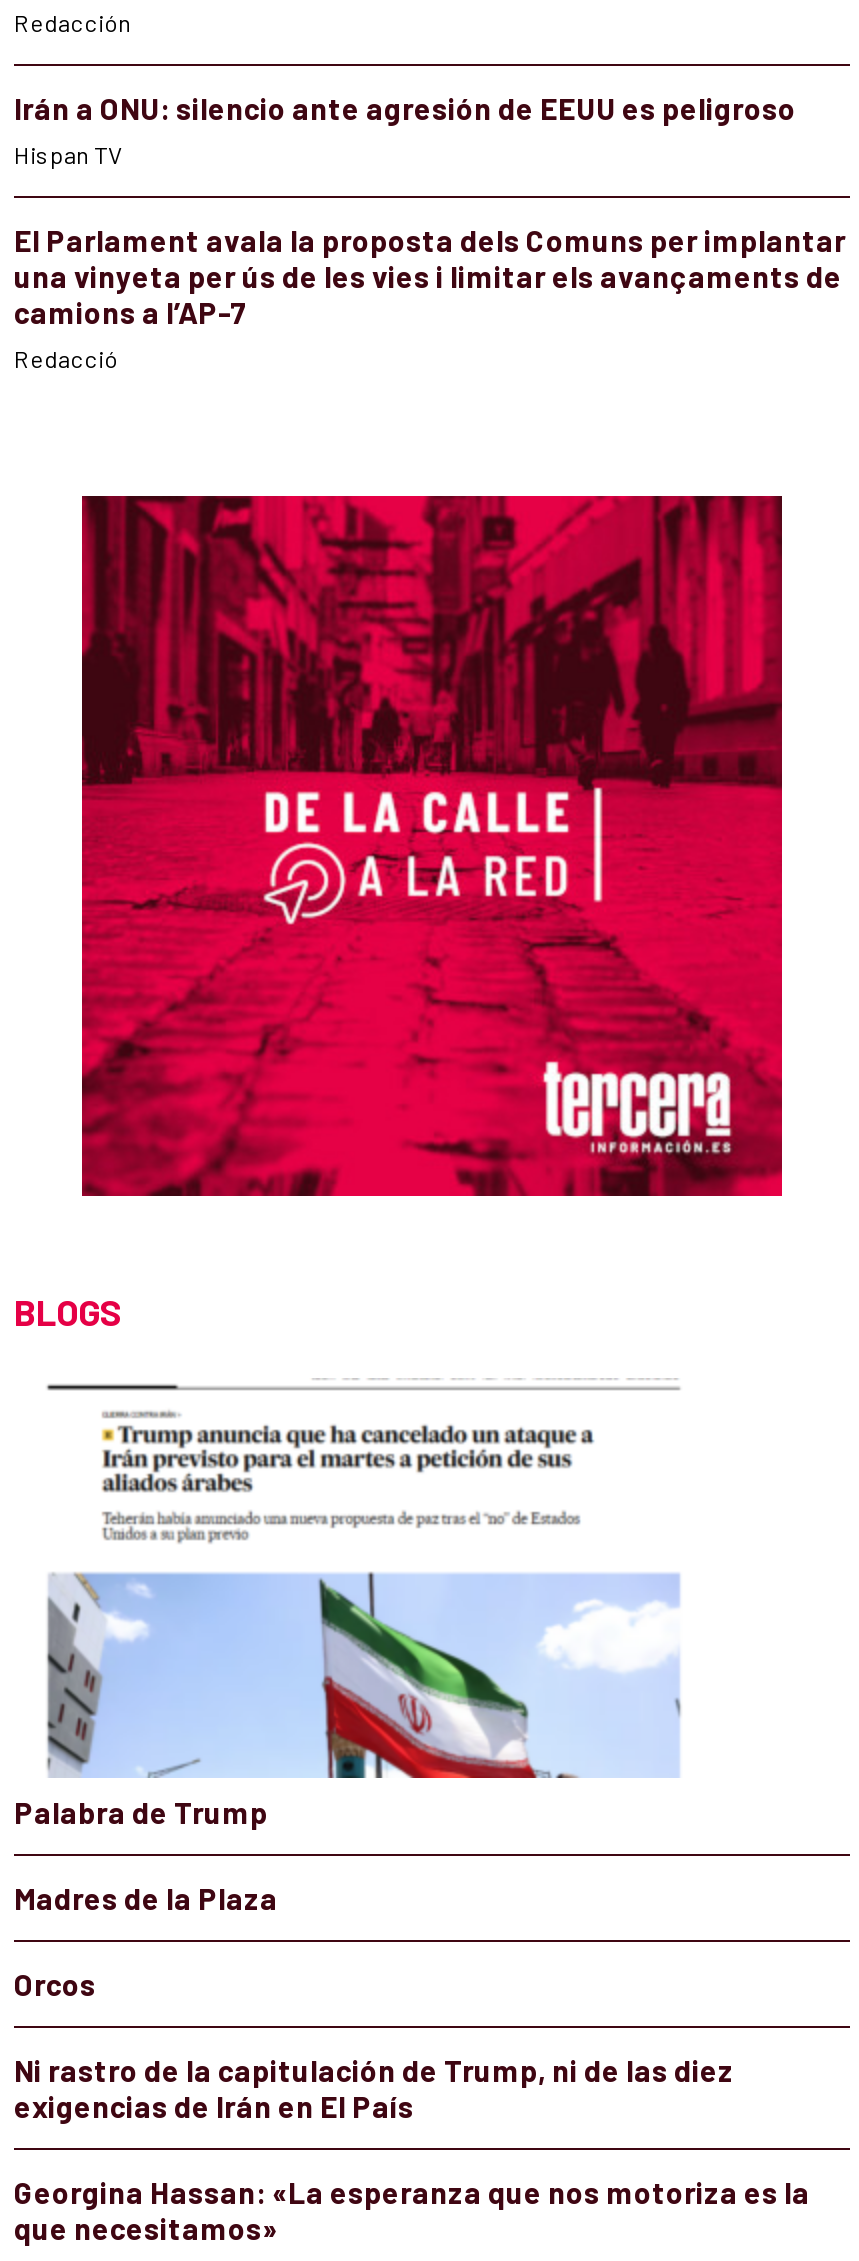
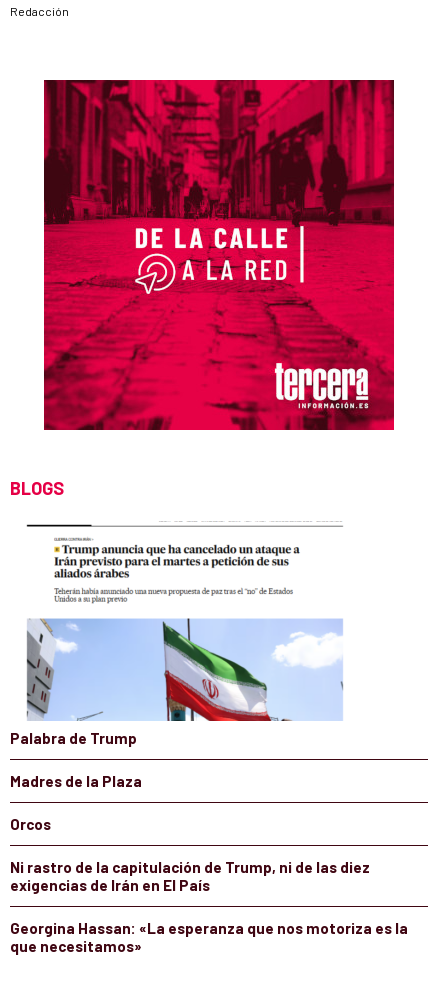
[14,90,846,372] Irán a ONU: silencio ante agresión de EEUU es peligroso | Hispan TV | El Parlament avala la proposta dels Comuns per implantar | una vinyeta per ús de les vies i limitar els avançaments de | camions a l’AP-7 | Redacció -> none

